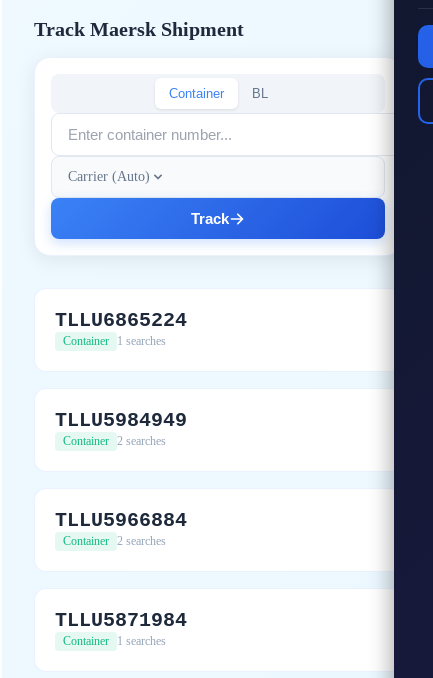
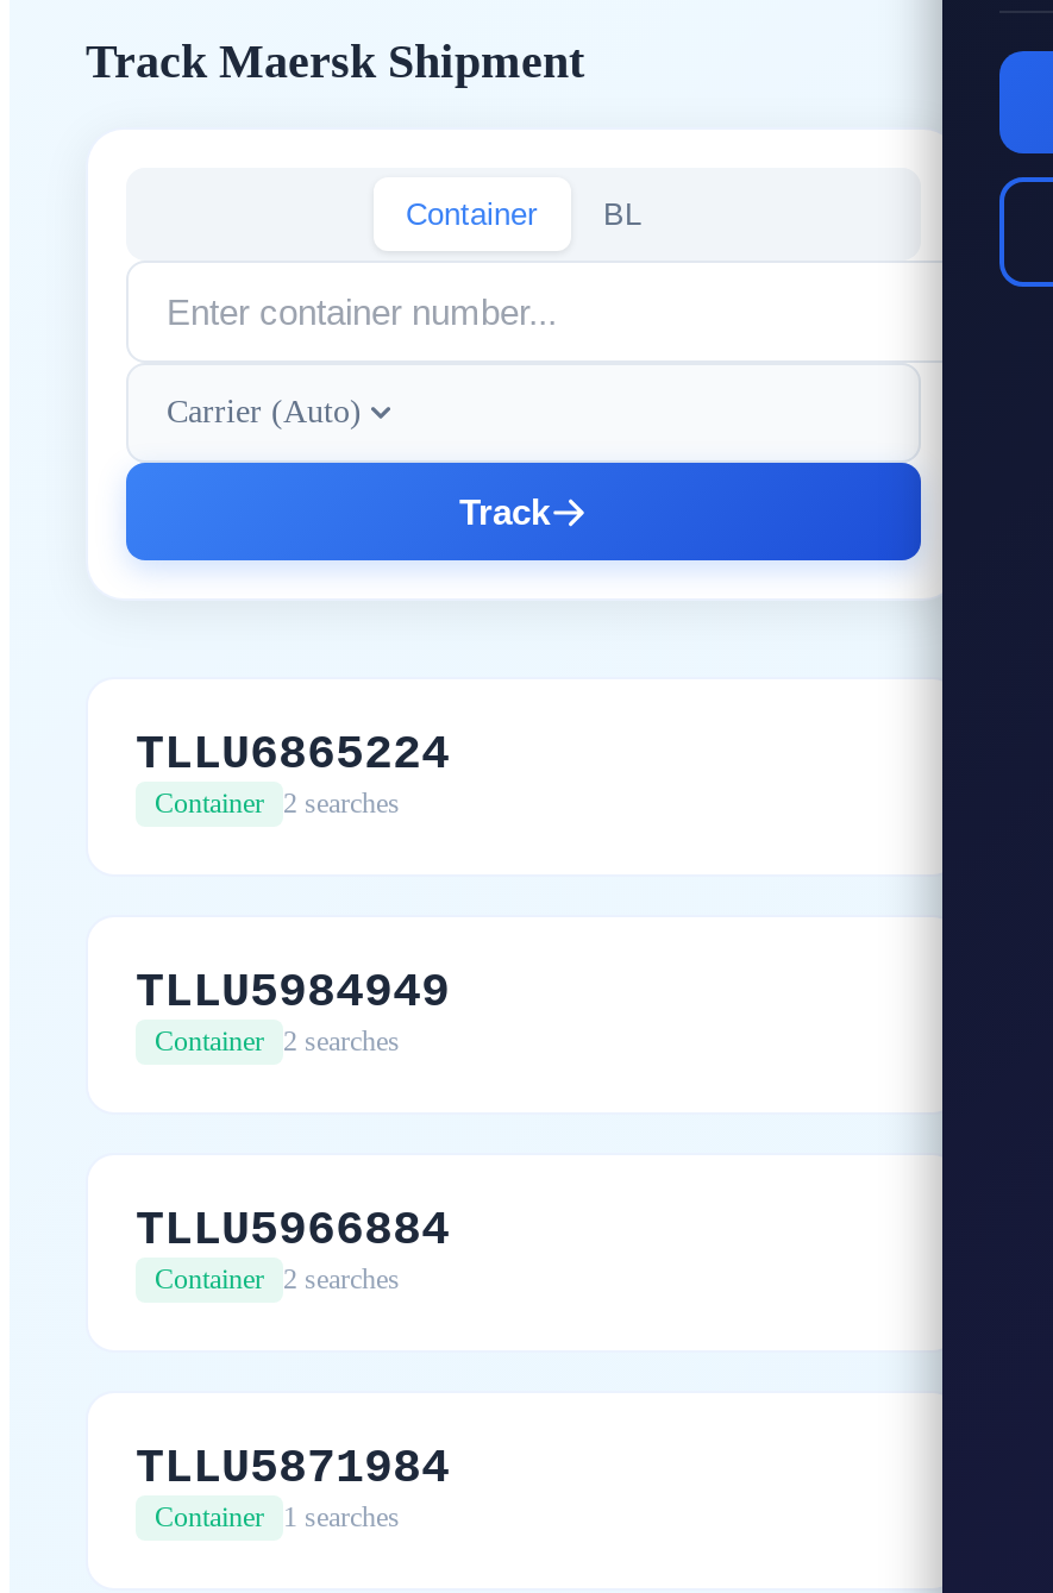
[63,334,166,348] Container 1 searches -> [155,787,400,820] Container 2 searches

